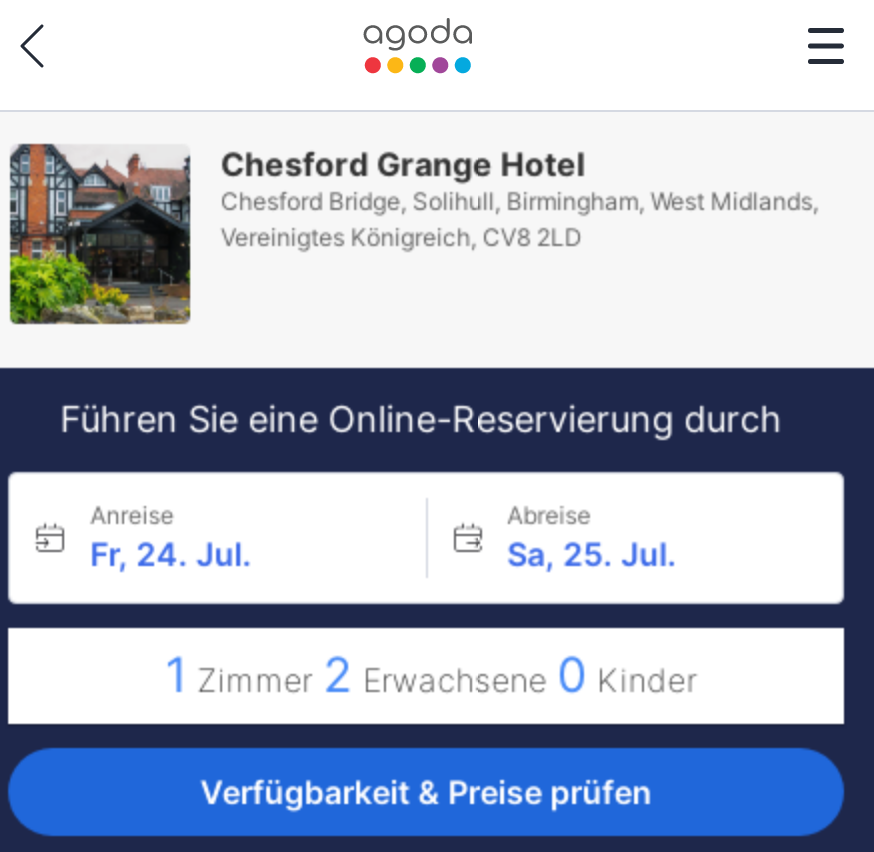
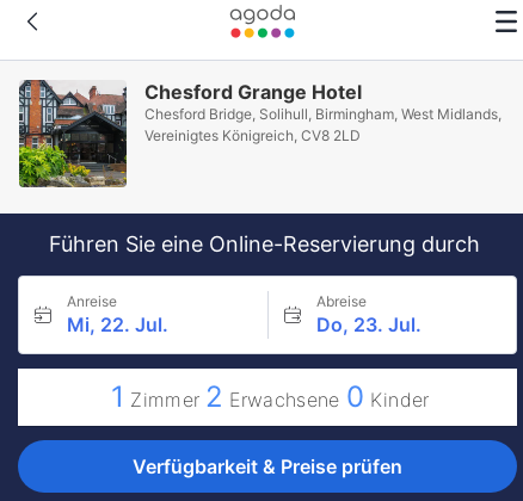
[90,534,252,574] Fr, 24. Jul. -> [67,313,168,336] Mi, 22. Jul.
[507,534,677,574] Sa, 25. Jul. -> [316,313,421,336] Do, 23. Jul.

